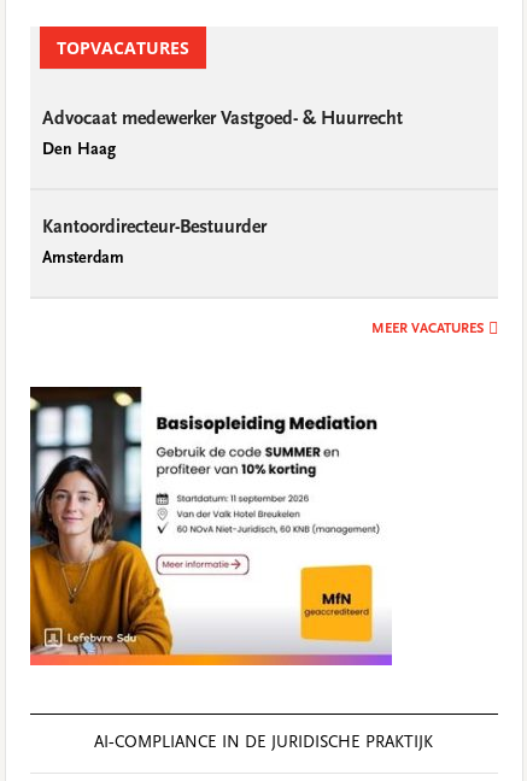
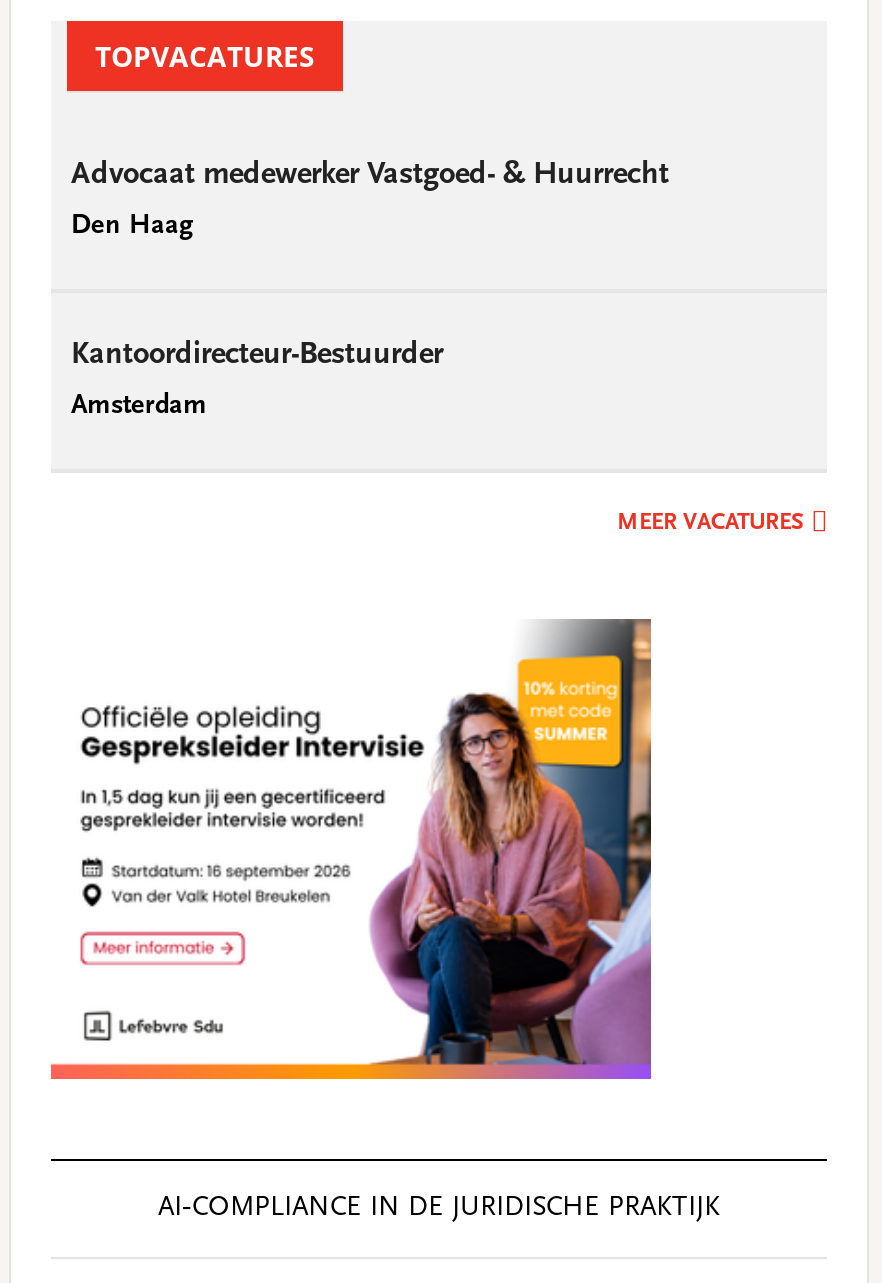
[29,386,392,656] [image] -> [51,617,653,1067] [image]

